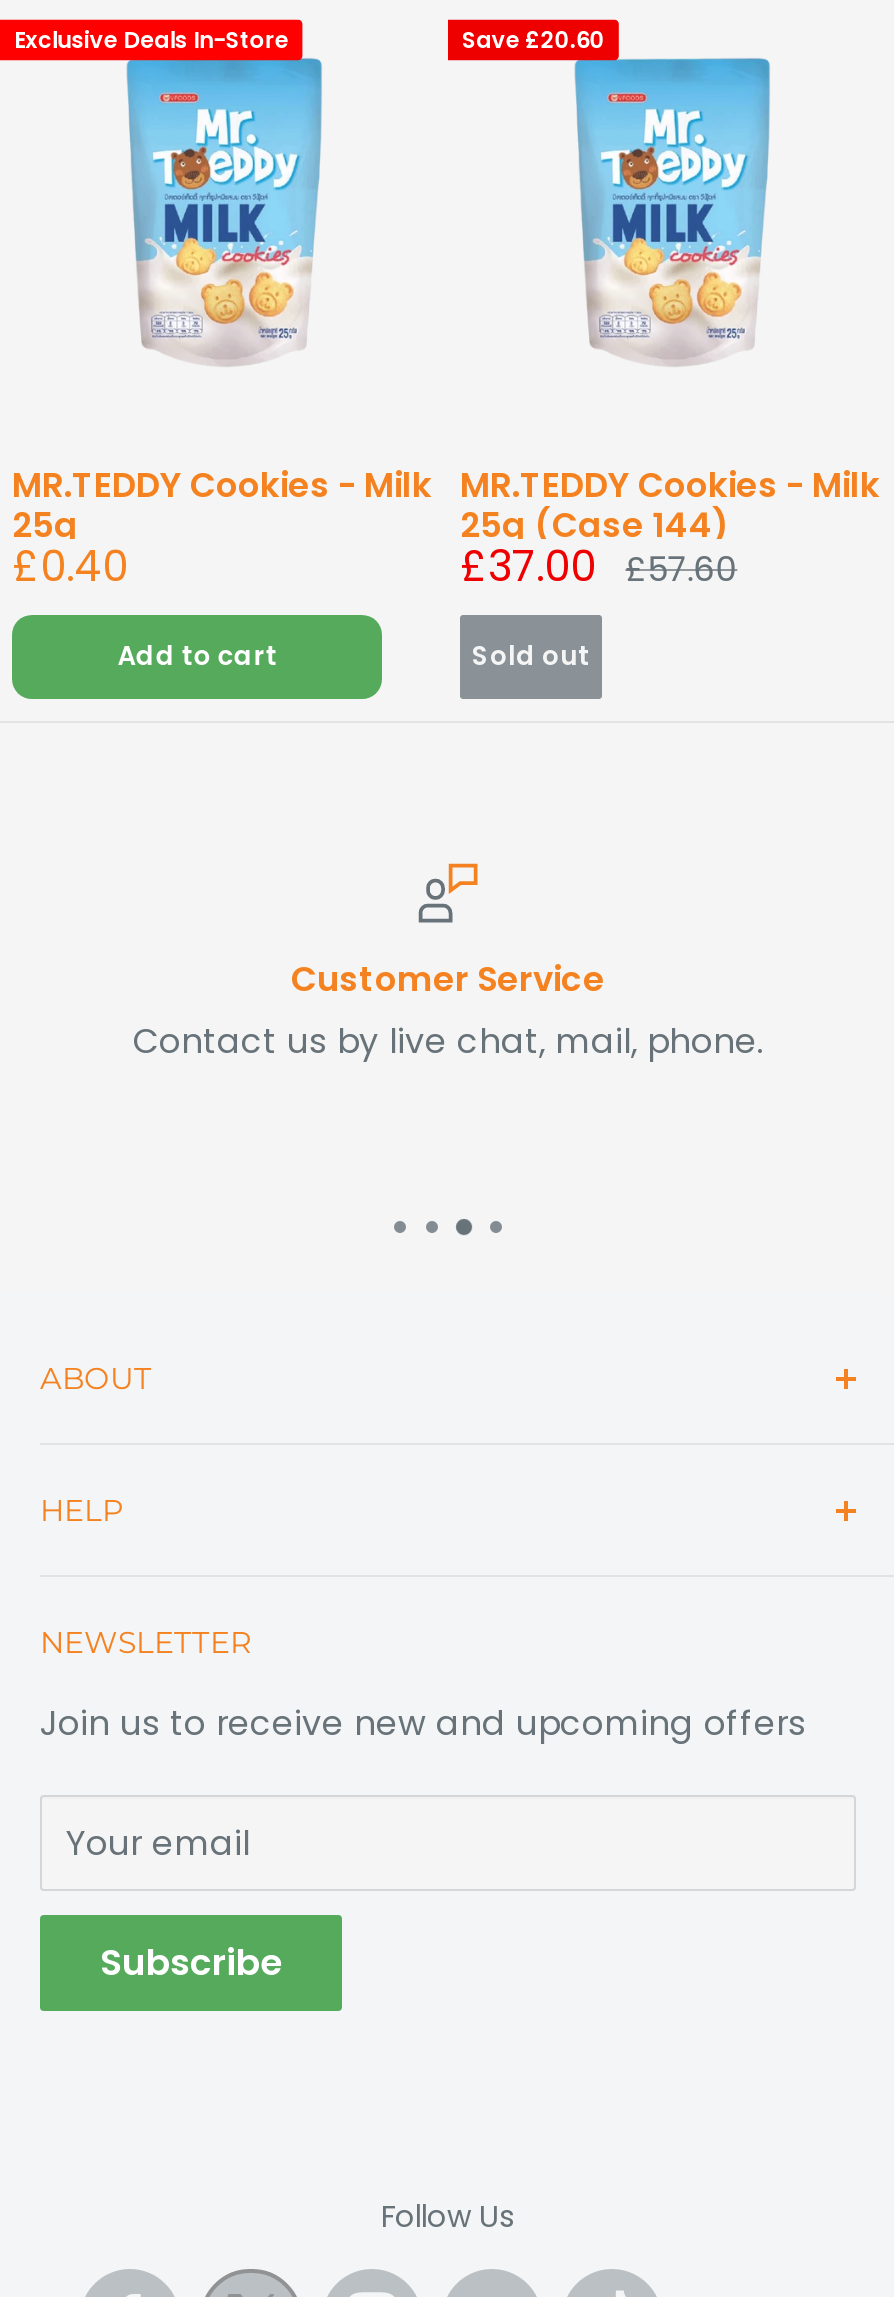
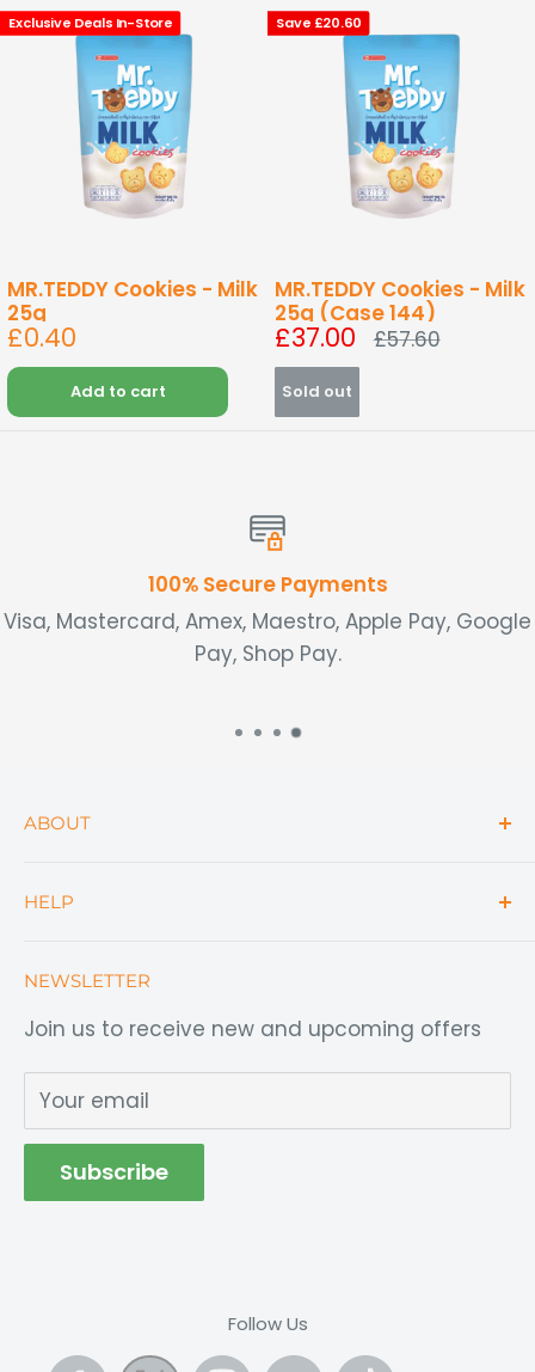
[133,861,763,1066] [image] | Customer Service | Contact us by live chat, mail, phone. -> [4,514,531,668] [image] | 100% Secure Payments | Visa, Mastercard, Amex, Maestro, Apple Pay, Google | Pay, Shop Pay.

